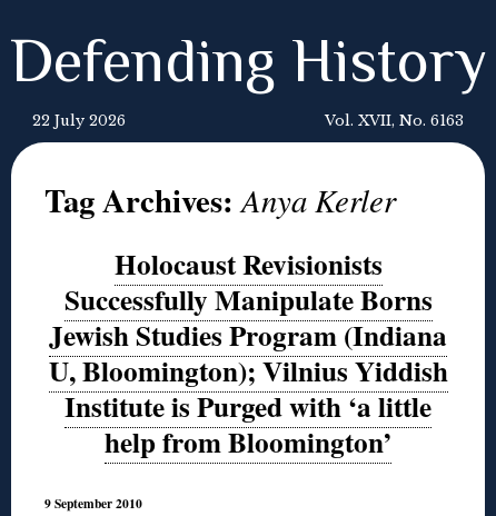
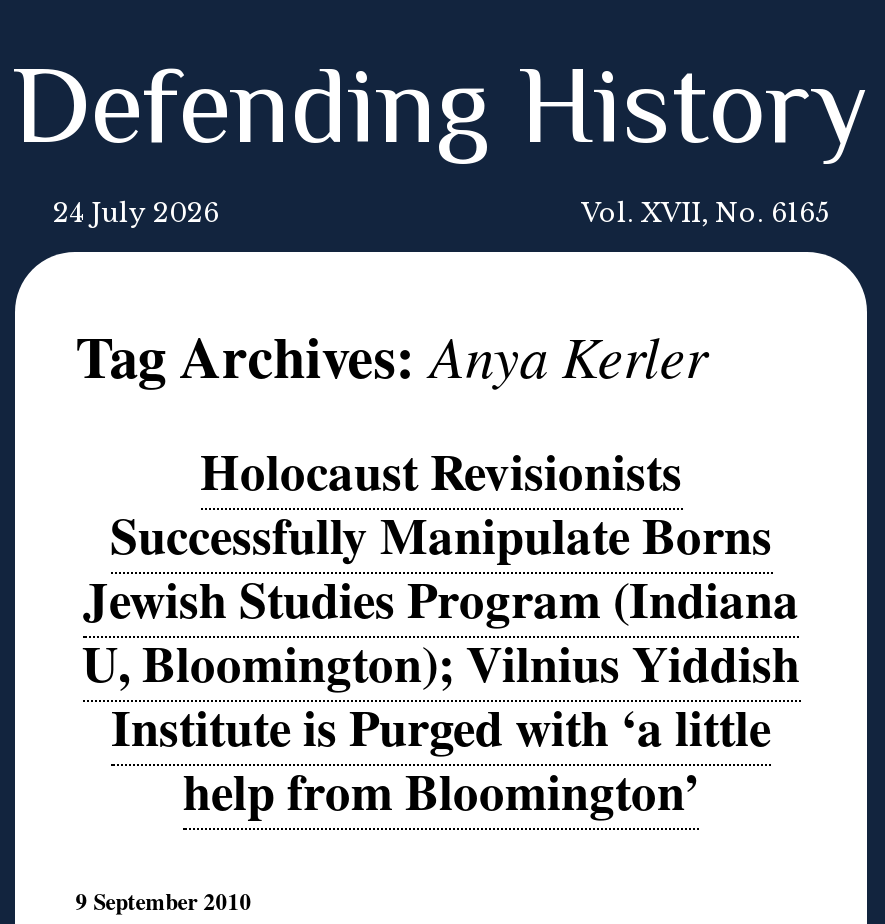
[32,112,126,129] 22 July 2026 -> [53,198,219,228] 24 July 2026
[325,112,464,129] Vol. XVII, No. 6163 -> [581,198,829,228] Vol. XVII, No. 6165

